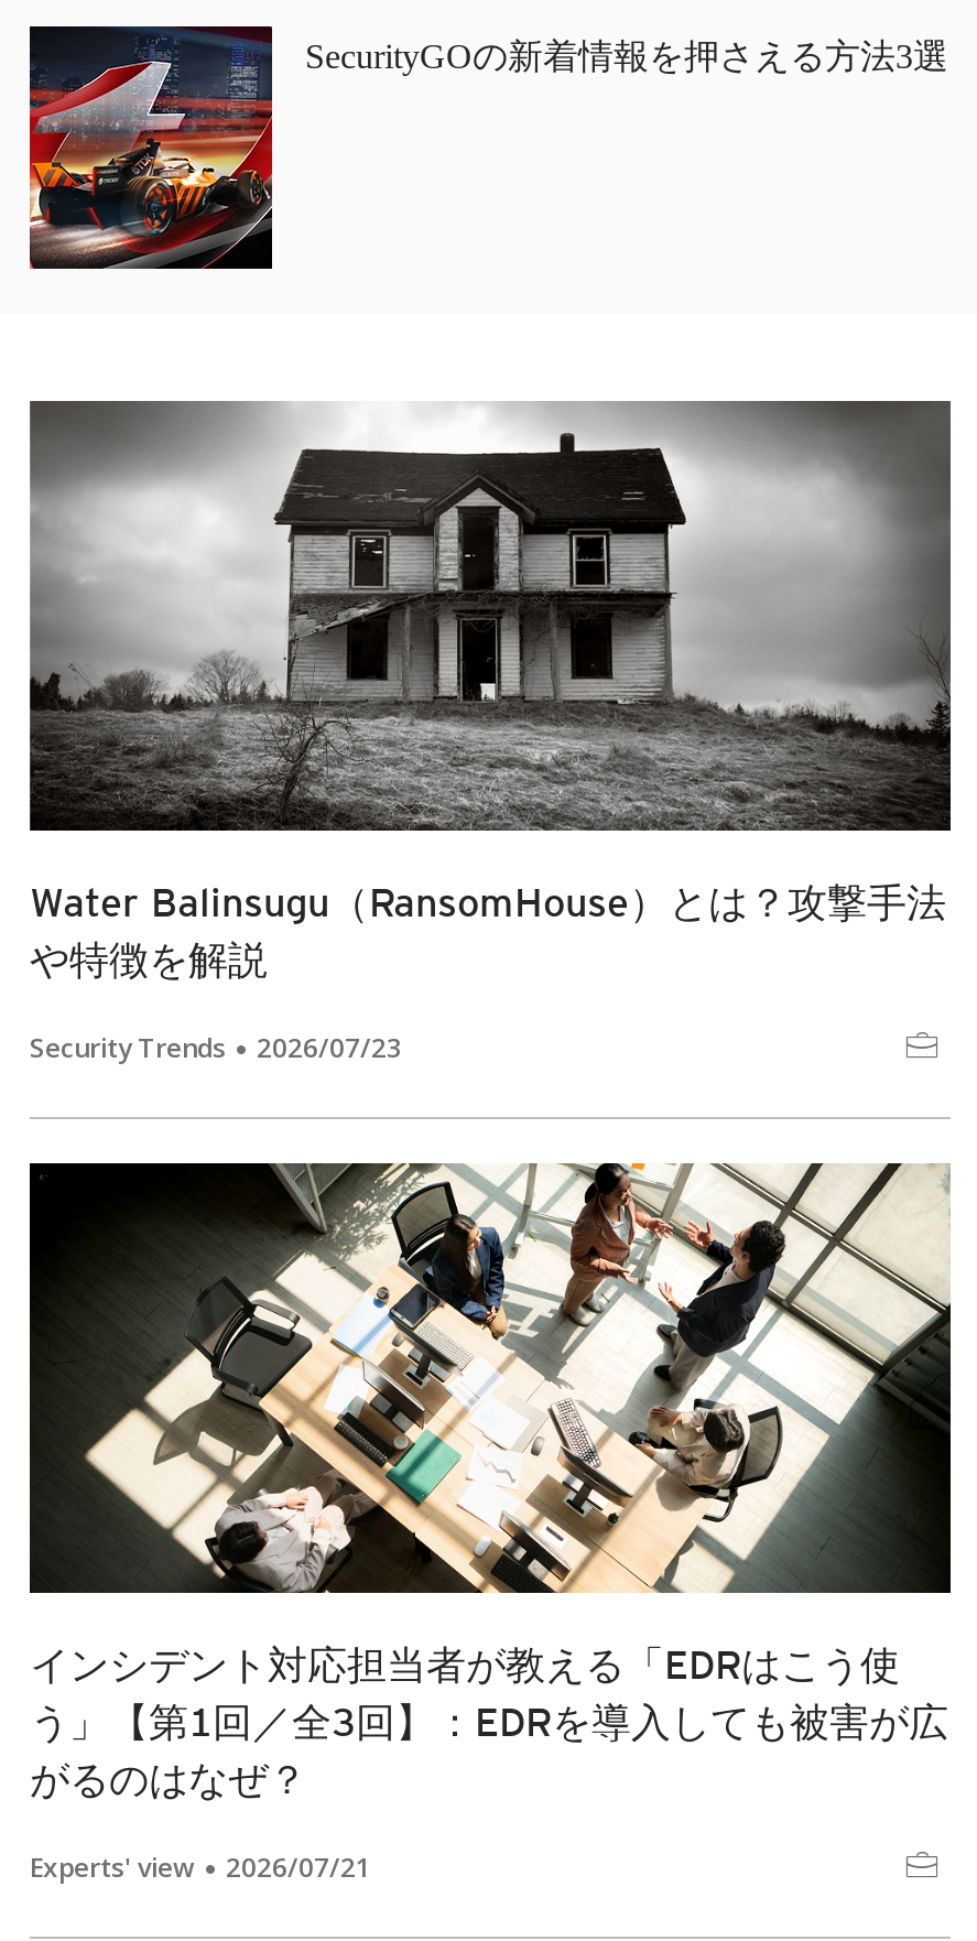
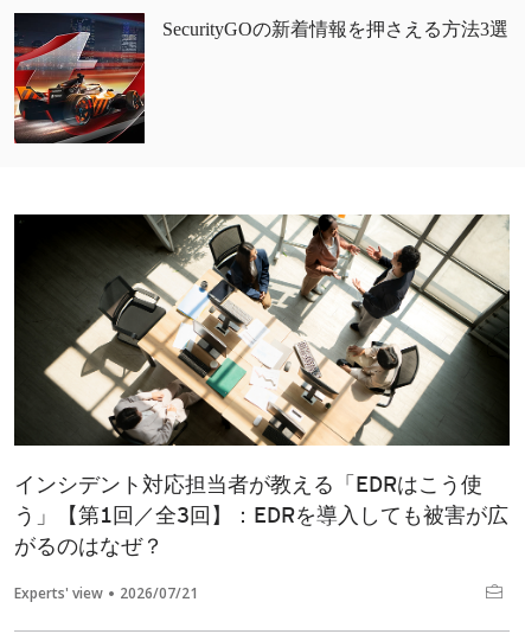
[28,399,953,1067] [image] | Water Balinsugu（RansomHouse）とは？攻撃手法 | や特徴を解説 | Security Trends | 2026/07/23 -> none

